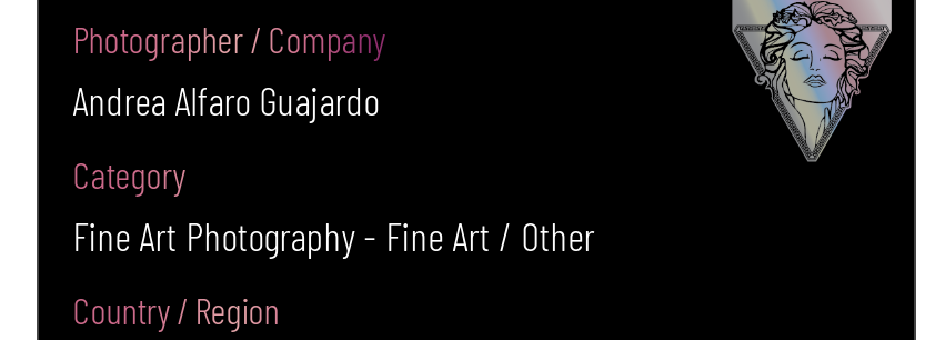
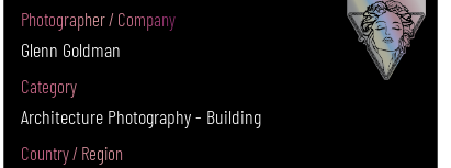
[73,75,379,124] Andrea Alfaro Guajardo -> [21,37,121,61] Glenn Goldman
[73,211,595,260] Fine Art Photography - Fine Art / Other -> [21,104,261,128] Architecture Photography - Building

